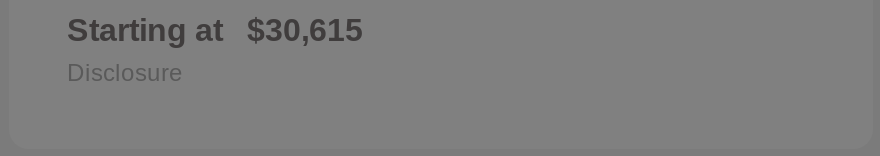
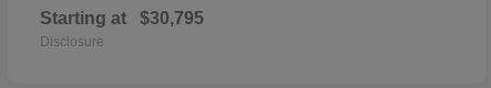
[67,12,363,46] Starting at $30,615 -> [40,9,204,27] Starting at $30,795

